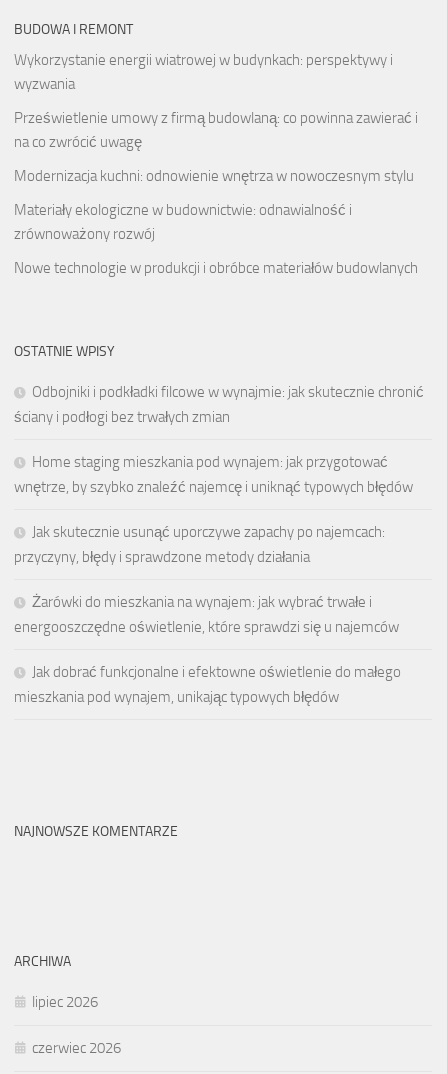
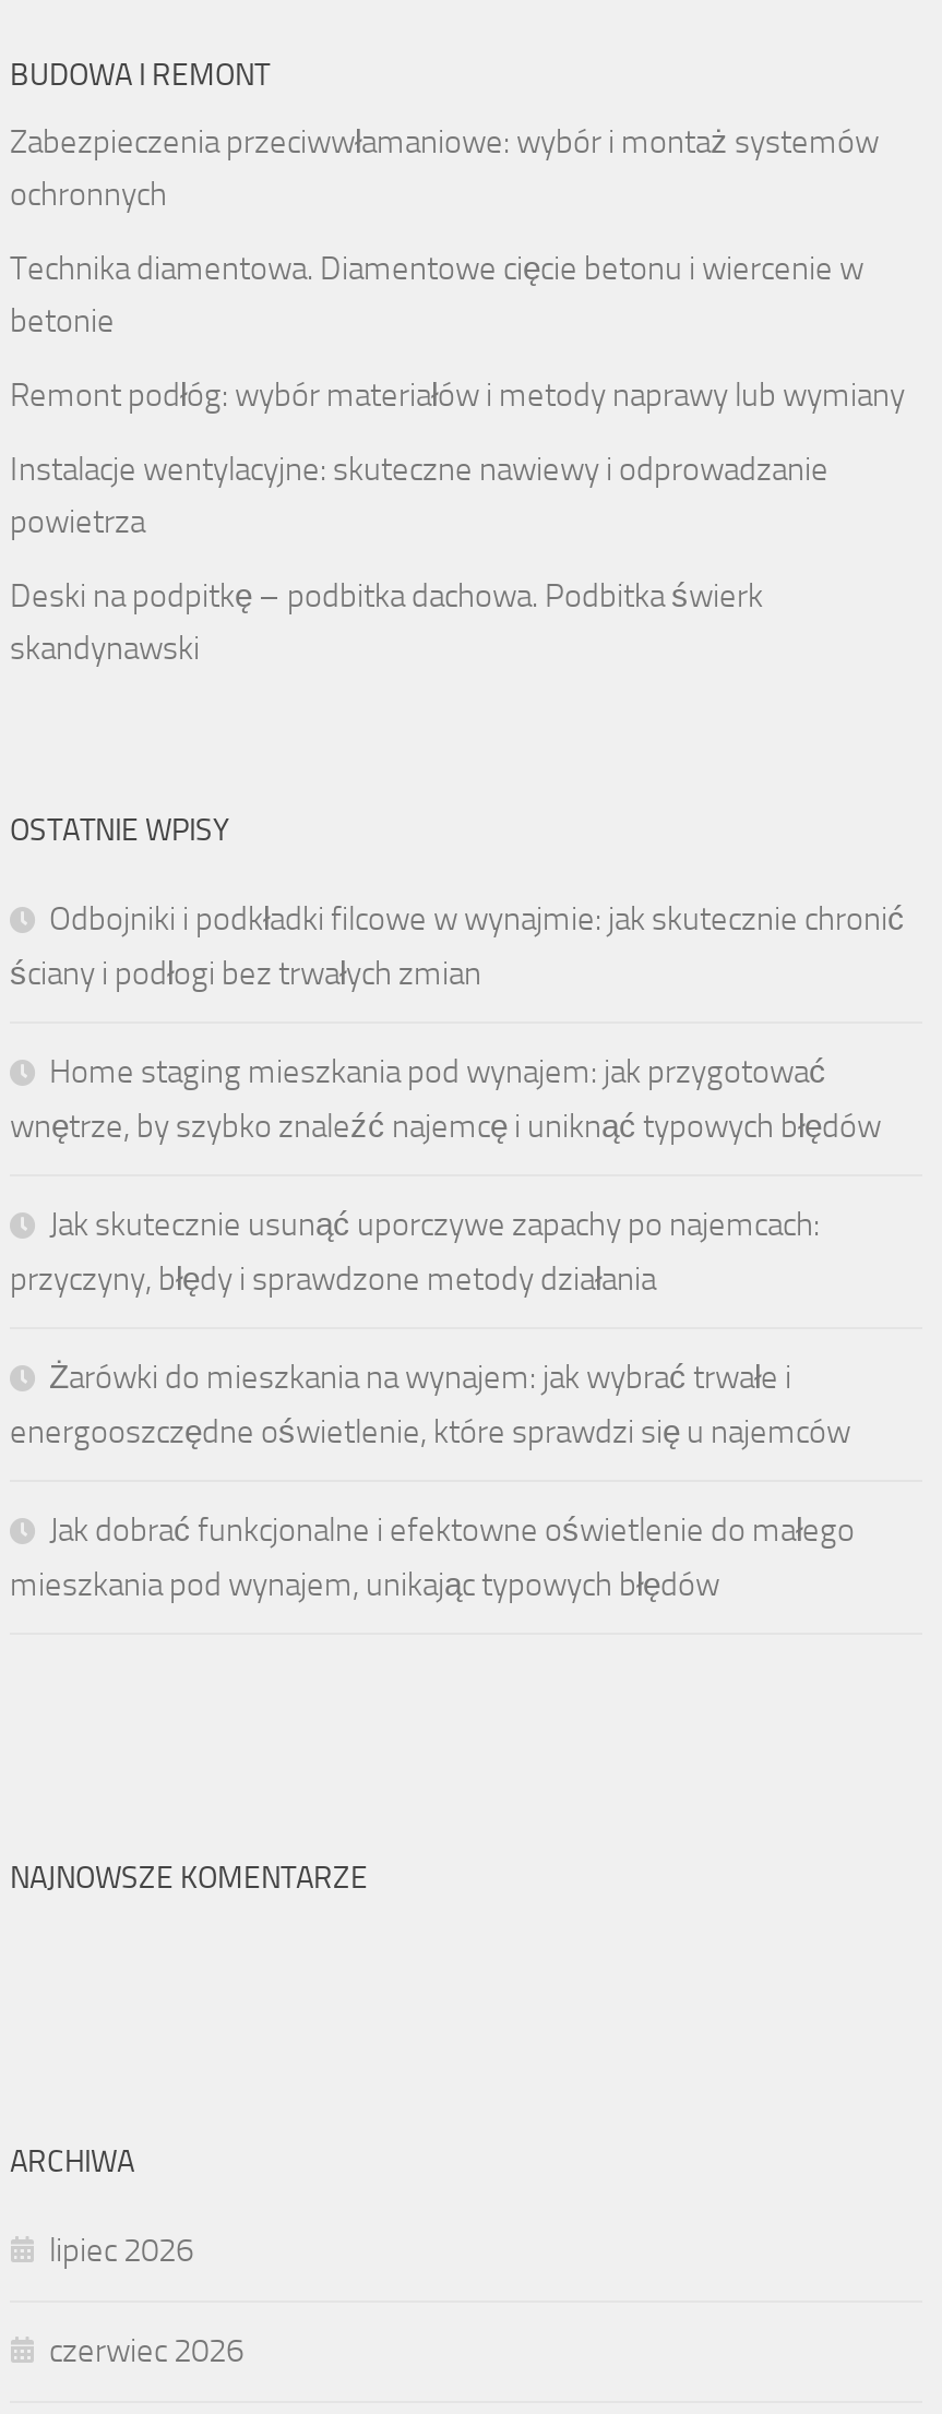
[14,51,393,93] Wykorzystanie energii wiatrowej w budynkach: perspektywy i | wyzwania -> [10,122,879,214] Zabezpieczenia przeciwwłamaniowe: wybór i montaż systemów | ochronnych
[14,109,418,151] Prześwietlenie umowy z firmą budowlaną: co powinna zawierać i | na co zwrócić uwagę -> [10,249,863,341] Technika diamentowa. Diamentowe cięcie betonu i wiercenie w | betonie
[14,167,414,185] Modernizacja kuchni: odnowienie wnętrza w nowoczesnym stylu -> [10,376,905,415] Remont podłóg: wybór materiałów i metody naprawy lub wymiany
[14,201,352,243] Materiały ekologiczne w budownictwie: odnawialność i | zrównoważony rozwój -> [10,450,828,542] Instalacje wentylacyjne: skuteczne nawiewy i odprowadzanie | powietrza
[14,259,418,277] Nowe technologie w produkcji i obróbce materiałów budowlanych -> [10,576,763,668] Deski na podpitkę – podbitka dachowa. Podbitka świerk | skandynawski

